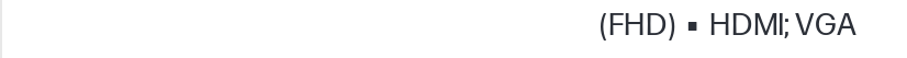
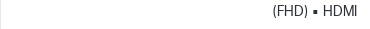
[709,7,856,45] HDMI; VGA -> [323,3,357,20] HDMI

